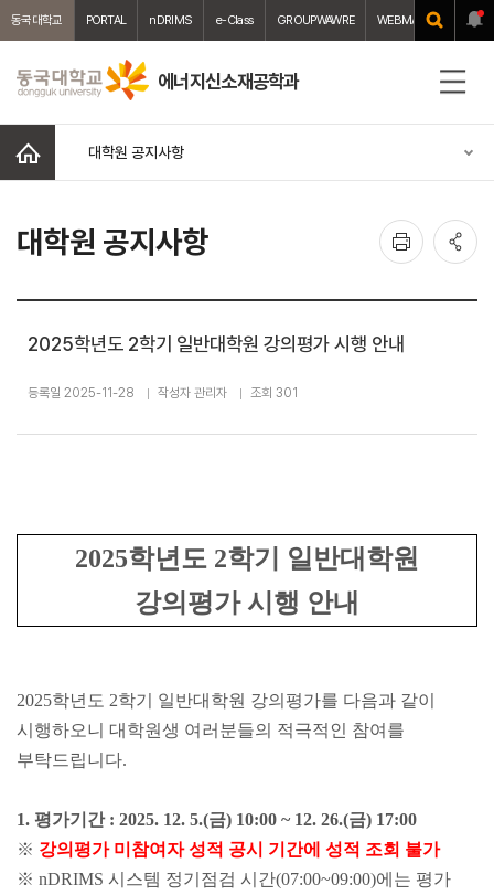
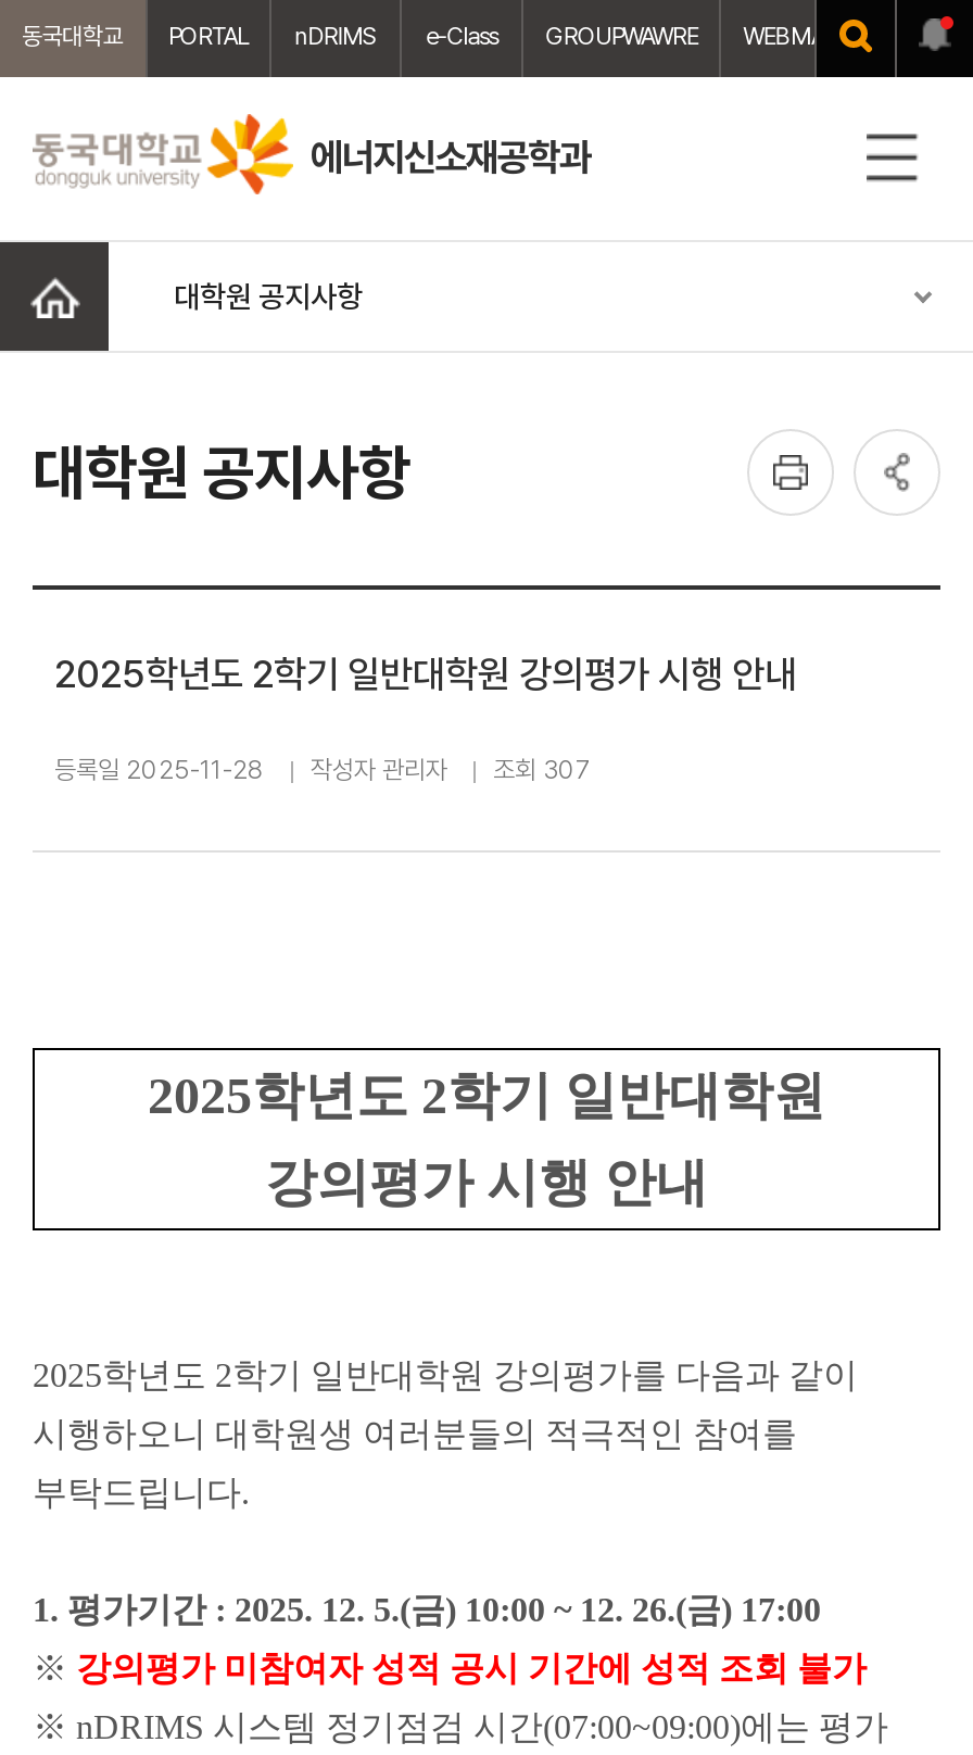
[28,385,298,401] 등록일 2025-11-28 작성자 관리자 조회 301 -> [54,755,589,785] 등록일 2025-11-28 작성자 관리자 조회 307

